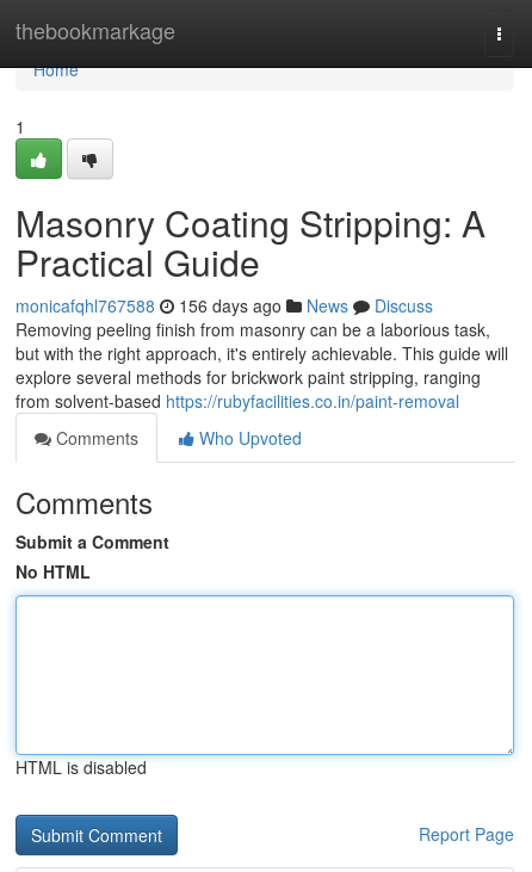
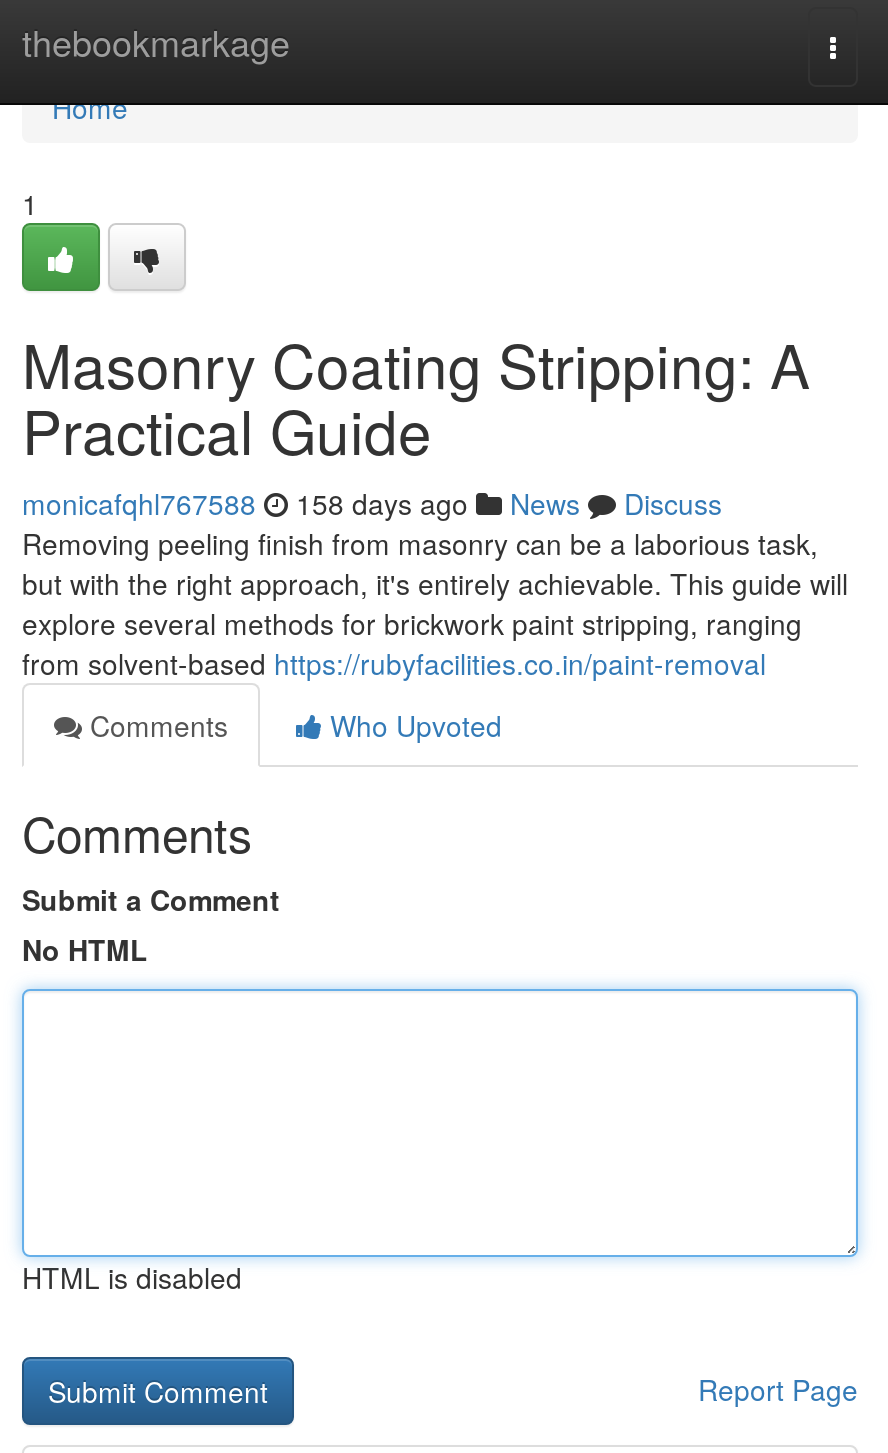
[16,293,433,317] monicafqhl767588 156 days ago News Discuss -> [22,483,722,523] monicafqhl767588 158 days ago News Discuss

